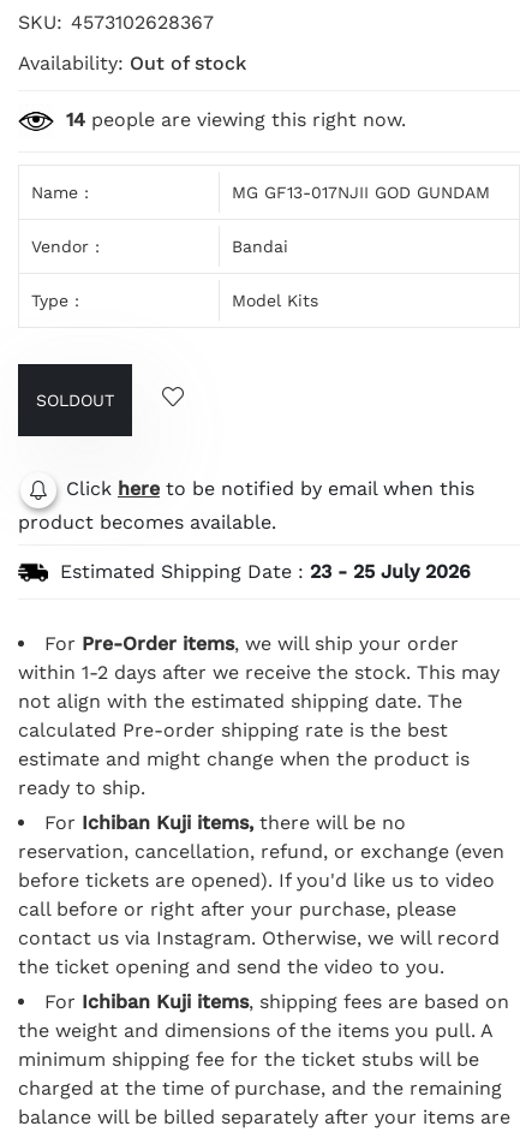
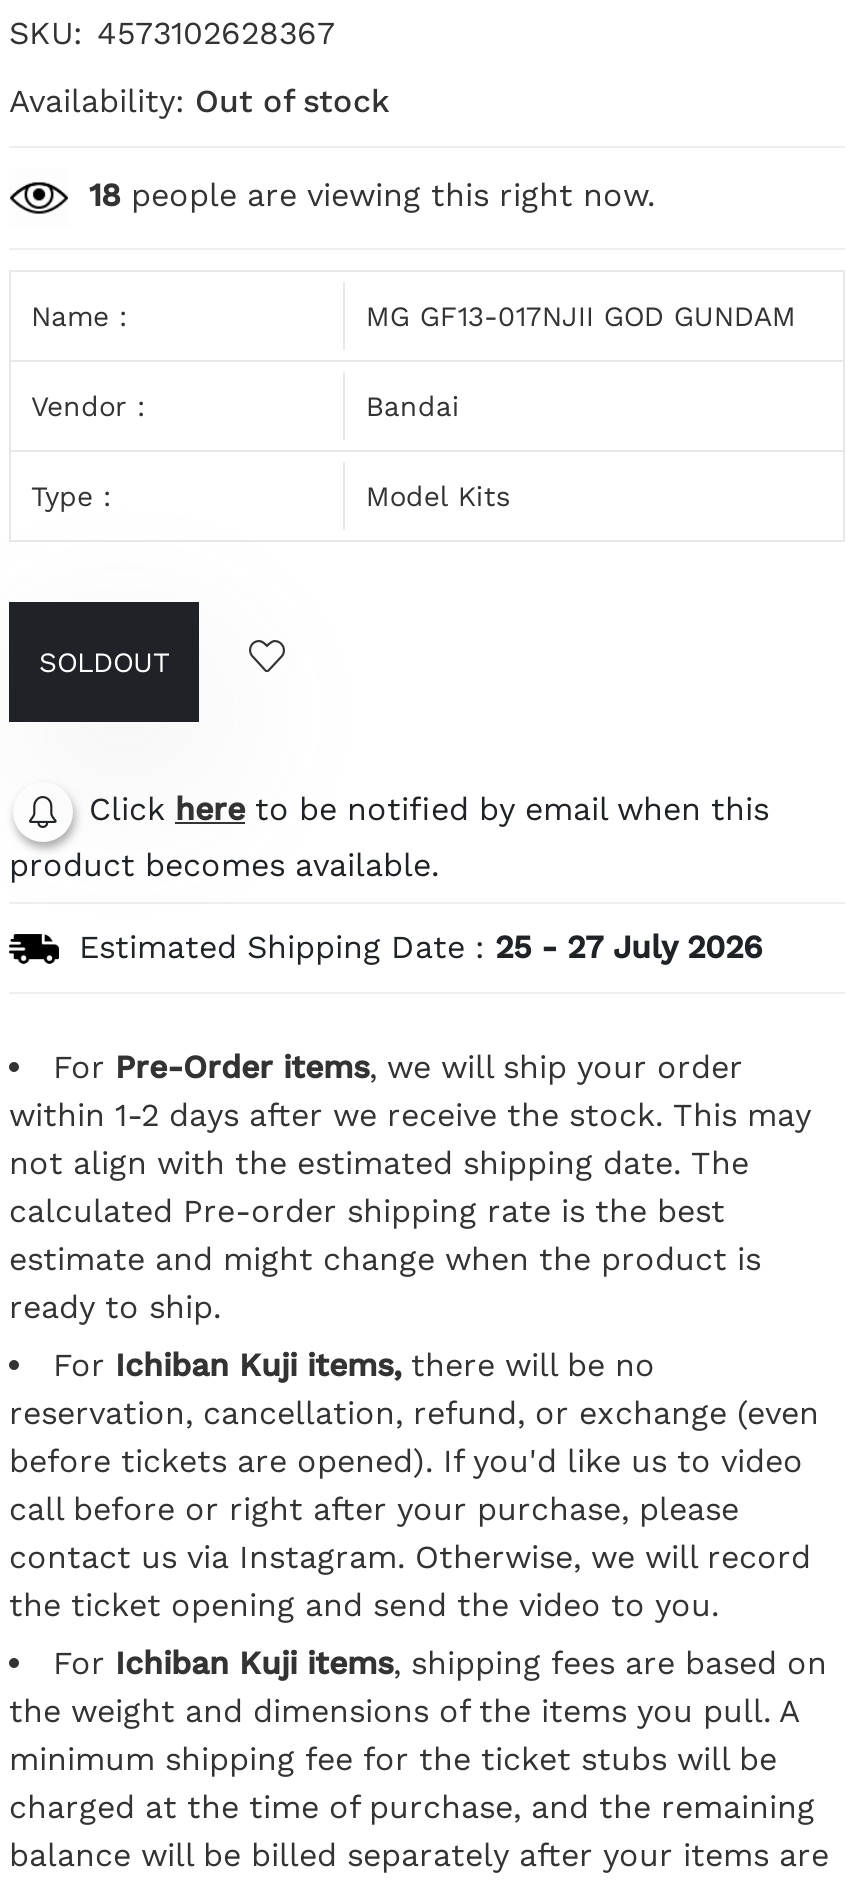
[66,108,406,131] 14 people are viewing this right now. -> [89,175,655,213] 18 people are viewing this right now.
[60,560,471,582] Estimated Shipping Date : 23 - 25 July 2026 -> [79,927,763,965] Estimated Shipping Date : 25 - 27 July 2026

